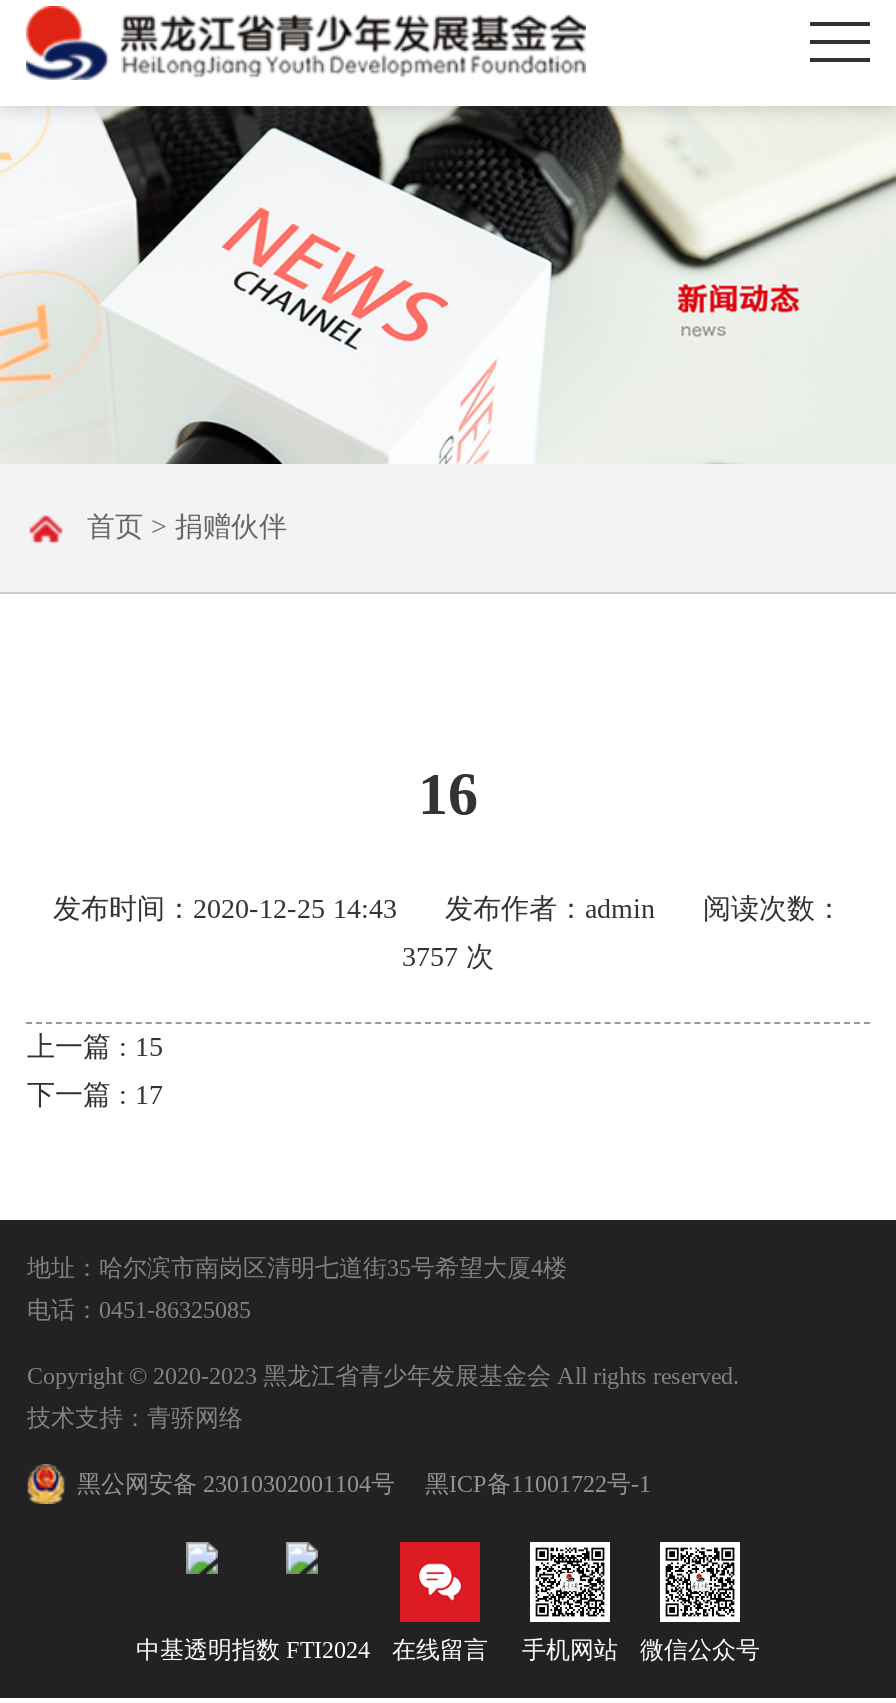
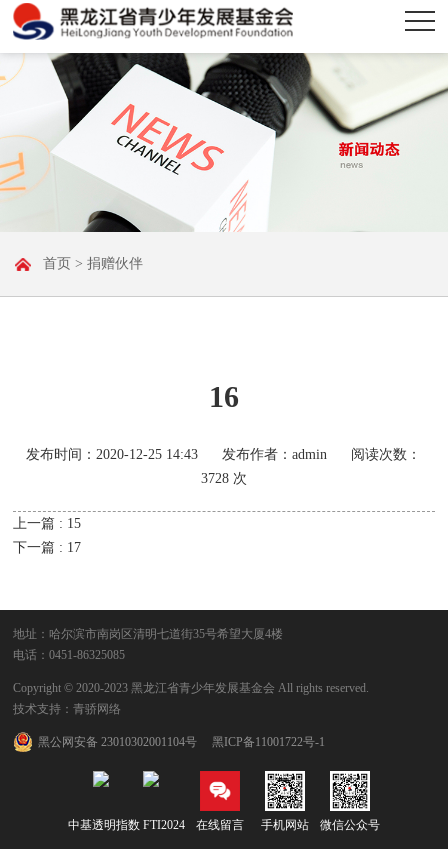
[402,942,494,972] 3757 次 -> [201,471,247,486] 3728 次

